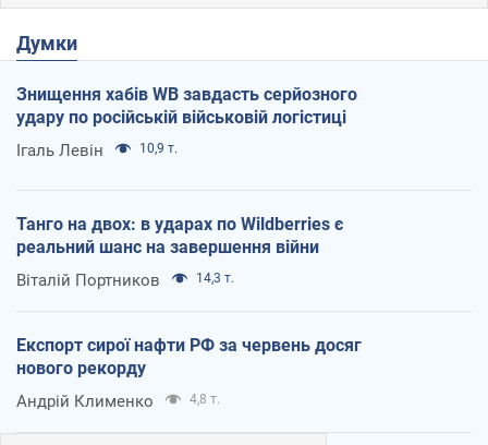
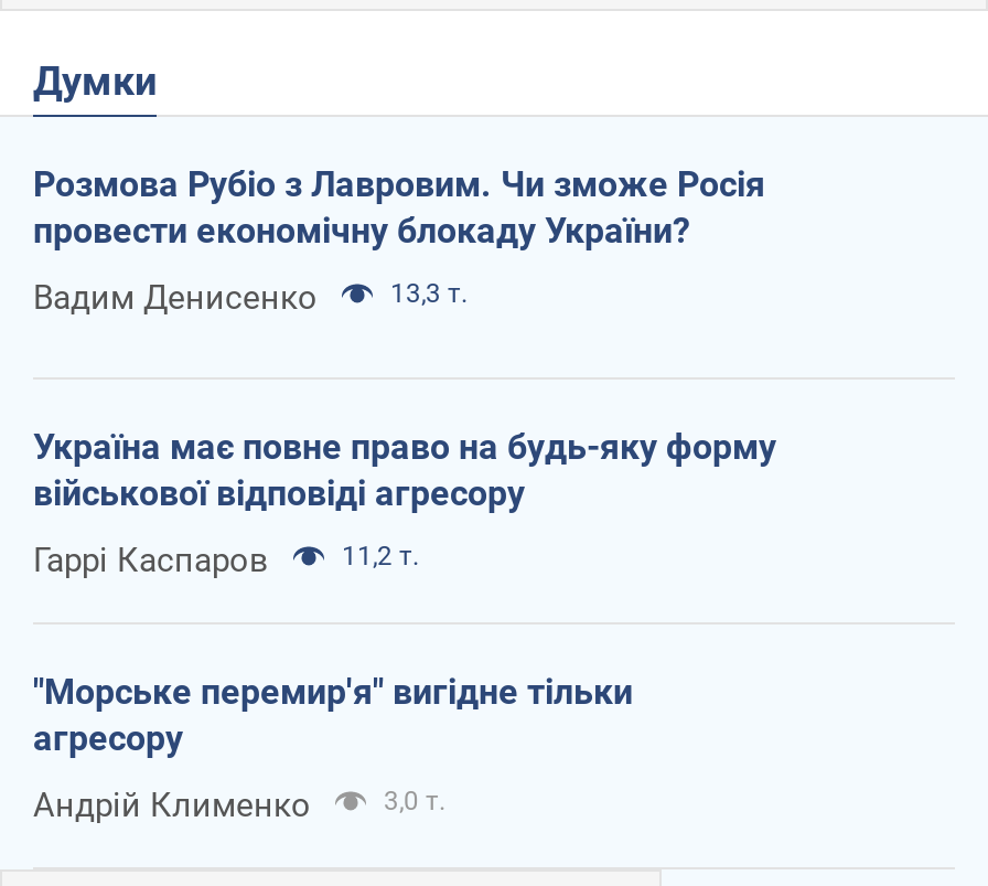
[16,84,357,127] Знищення хабів WB завдасть серйозного | удару по російській військовій логістиці -> [33,162,765,251] Розмова Рубіо з Лавровим. Чи зможе Росія | провести економічну блокаду України?
[16,140,178,160] Ігаль Левін | 10,9 т. -> [33,277,468,317] Вадим Денисенко | 13,3 т.
[16,213,343,257] Танго на двох: в ударах по Wildberries є | реальний шанс на завершення війни -> [33,425,776,513] Україна має повне право на будь-яку форму | військової відповіді агресору
[16,270,234,290] Віталій Портников | 14,3 т. -> [33,540,419,579] Гаррі Каспаров | 11,2 т.
[16,334,362,378] Експорт сирої нафти РФ за червень досяг | нового рекорду -> [33,670,633,758] "Морське перемир'я" вигідне тільки | агресору
[190,391,220,406] 4,8 т. -> [384,785,445,816] 3,0 т.

